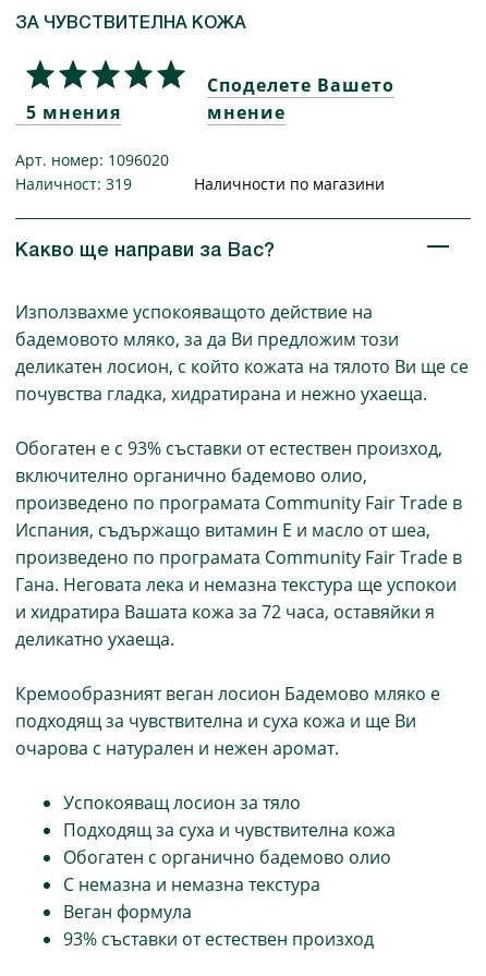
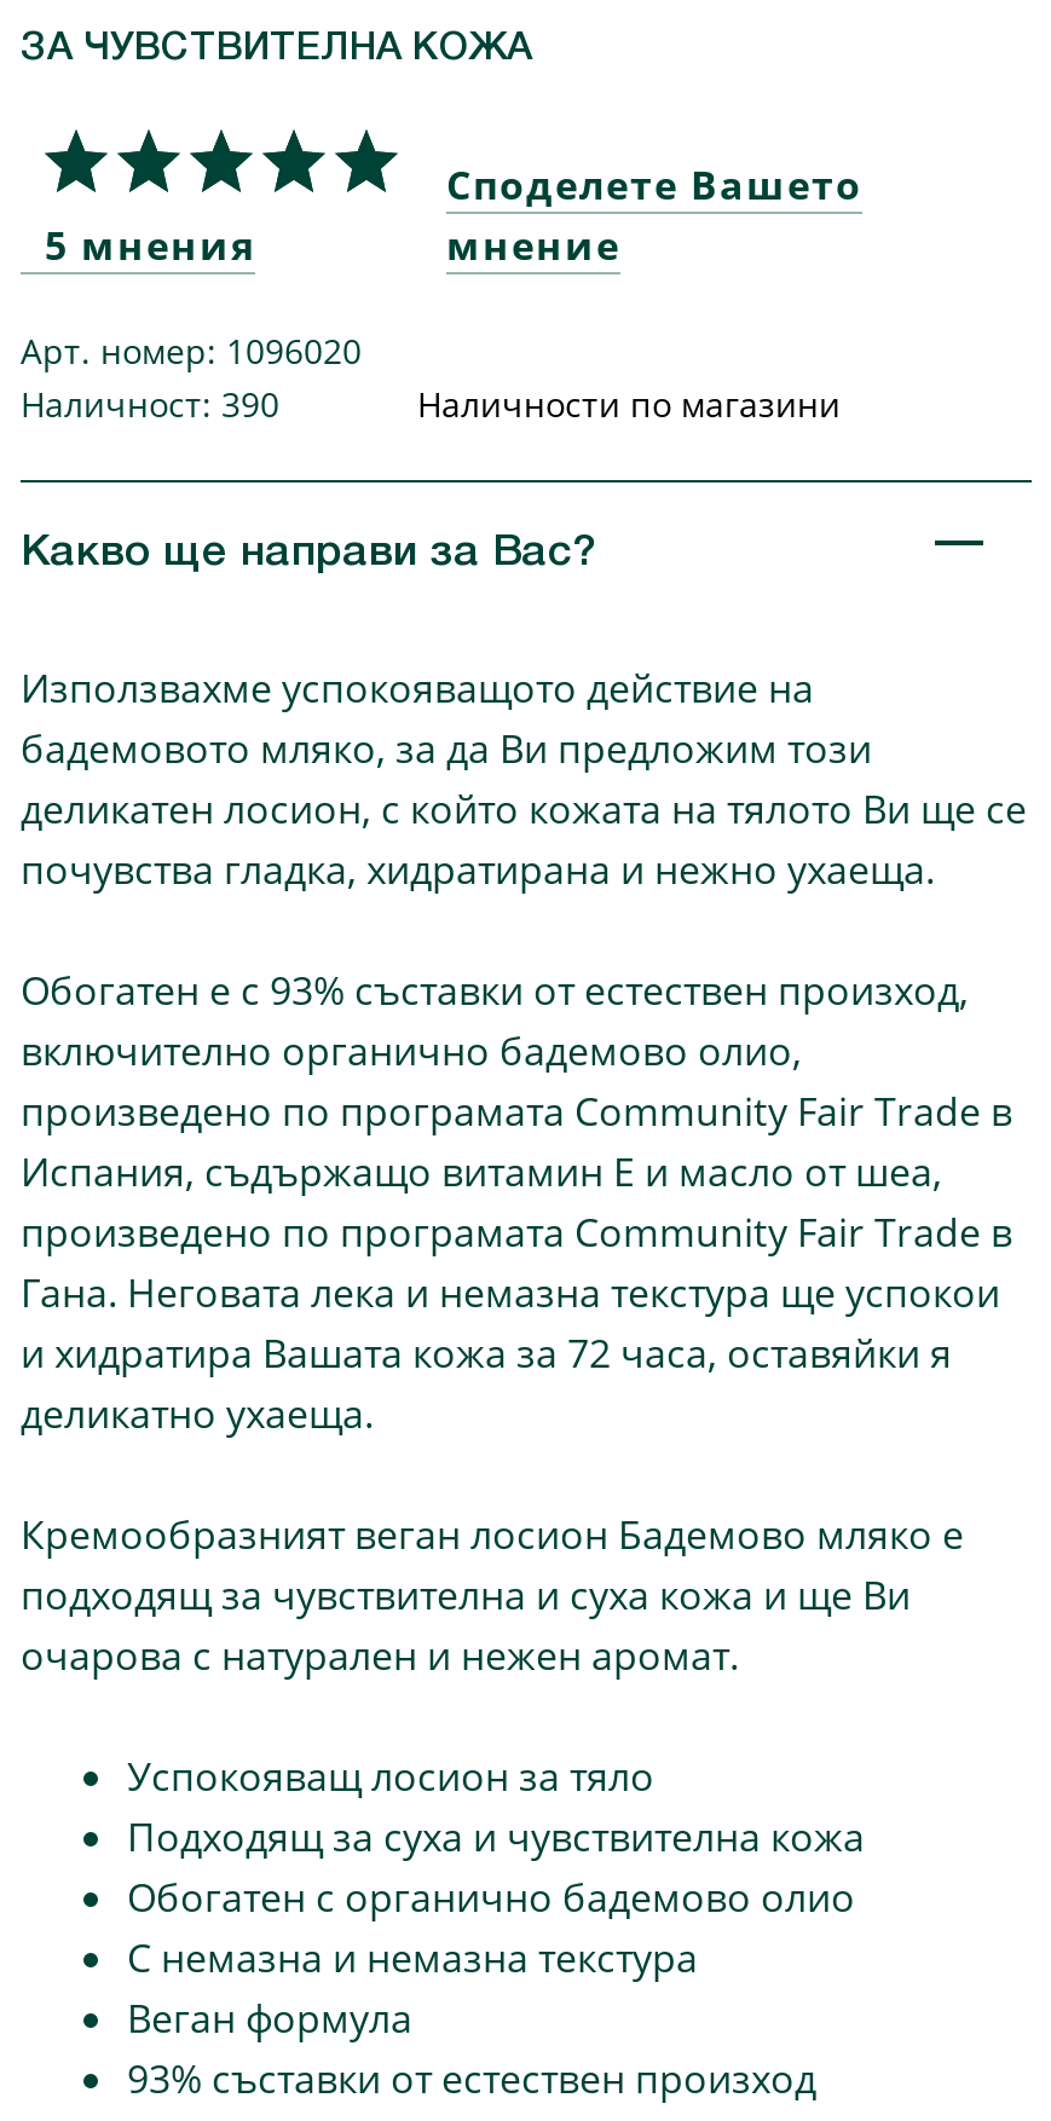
[15,173,136,194] Наличност: 319 -> [21,380,289,426] Наличност: 390

